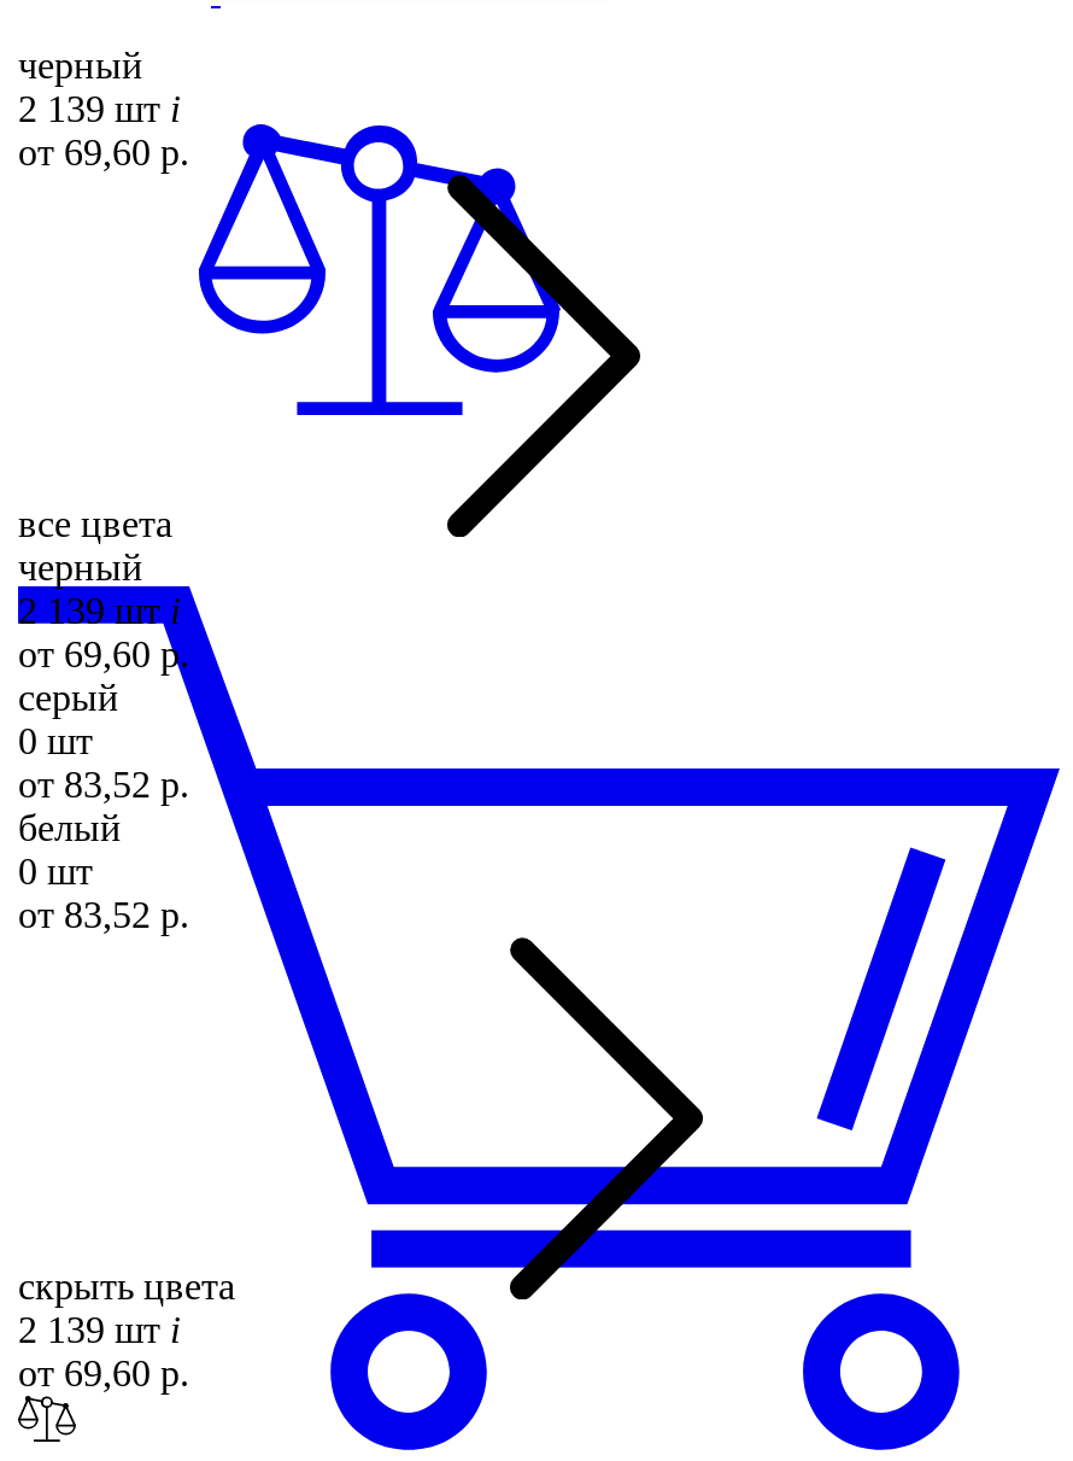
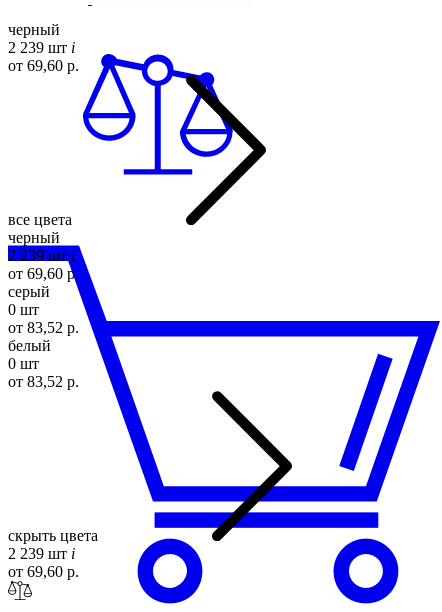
[18,88,180,129] 2 139 шт i -> [8,39,75,56] 2 239 шт i
[18,590,180,631] 2 139 штi -> [8,247,75,264] 2 239 штi
[18,1309,180,1350] 2 139 шт i -> [8,545,75,562] 2 239 шт i

